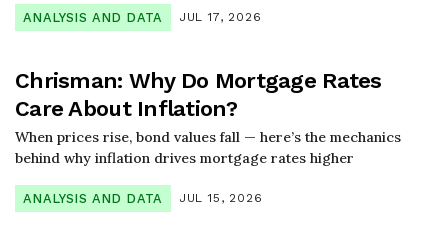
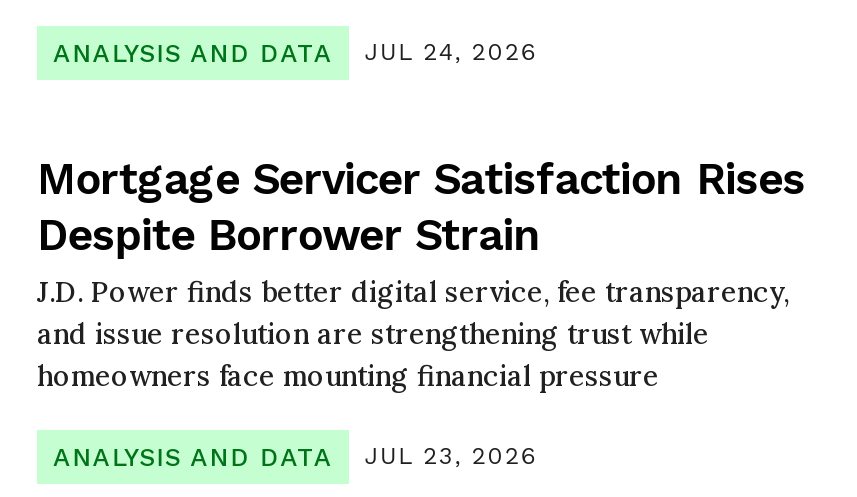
[23,10,261,25] ANALYSIS AND DATA JUL 17, 2026 -> [53,37,538,67] ANALYSIS AND DATA JUL 24, 2026
[15,68,401,167] Chrisman: Why Do Mortgage Rates | Care About Inflation? | When prices rise, bond values fall — here’s the mechanics | behind why inflation drives mortgage rates higher -> [37,153,805,393] Mortgage Servicer Satisfaction Rises | Despite Borrower Strain | J.D. Power finds better digital service, fee transparency, | and issue resolution are strengthening trust while | homeowners face mounting financial pressure
[23,191,262,206] ANALYSIS AND DATA JUL 15, 2026 -> [53,441,538,471] ANALYSIS AND DATA JUL 23, 2026

